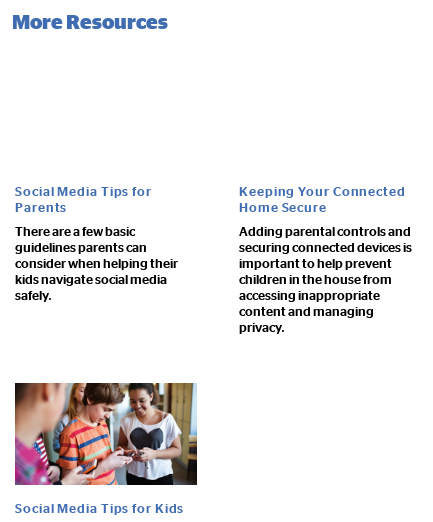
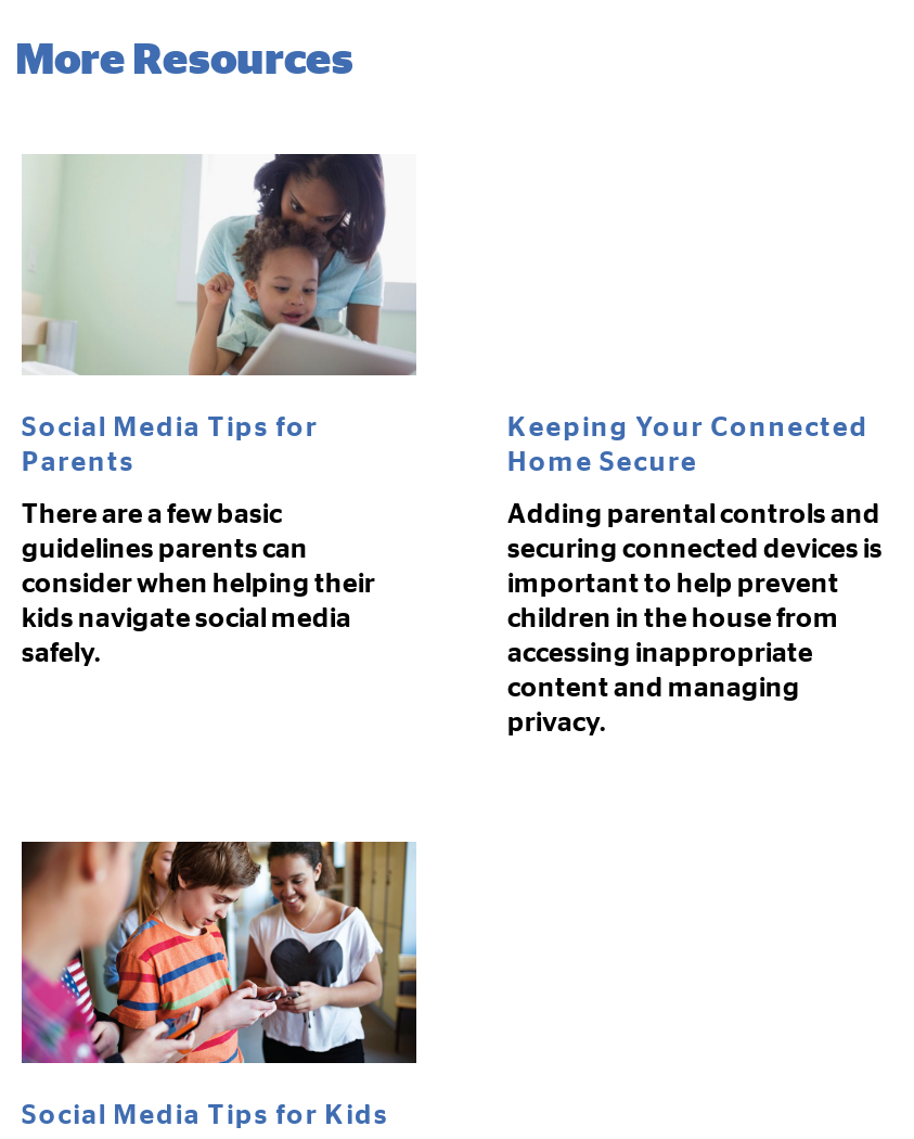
none -> [20,152,419,377] [image]

